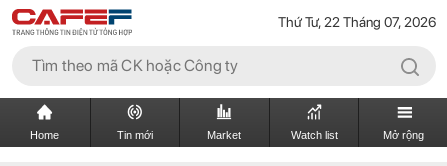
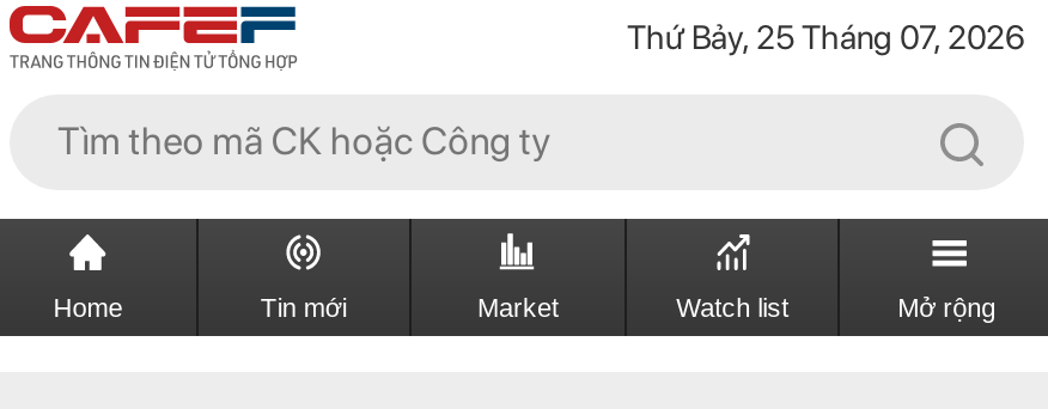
[278,14,436,30] Thứ Tư, 22 Tháng 07, 2026 -> [627,18,1024,56] Thứ Bảy, 25 Tháng 07, 2026

